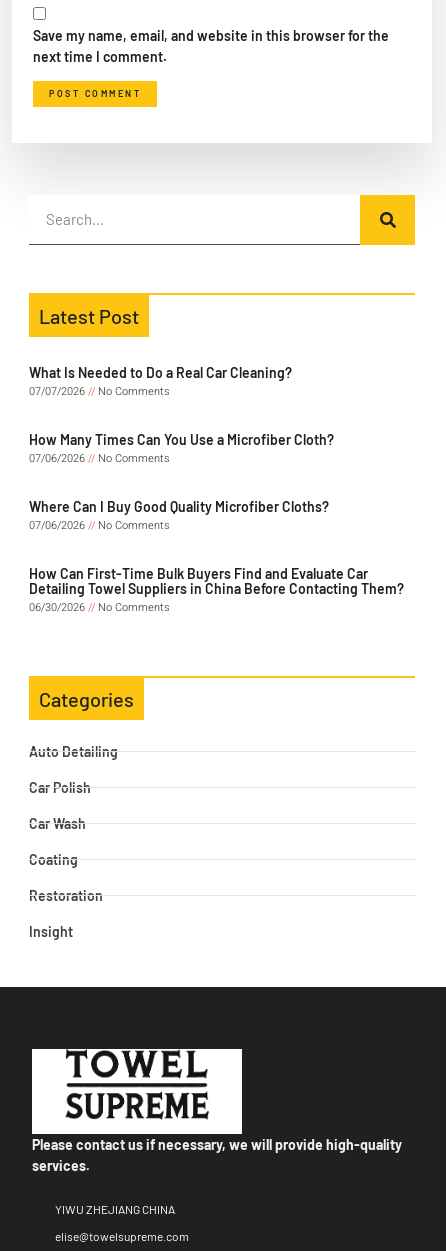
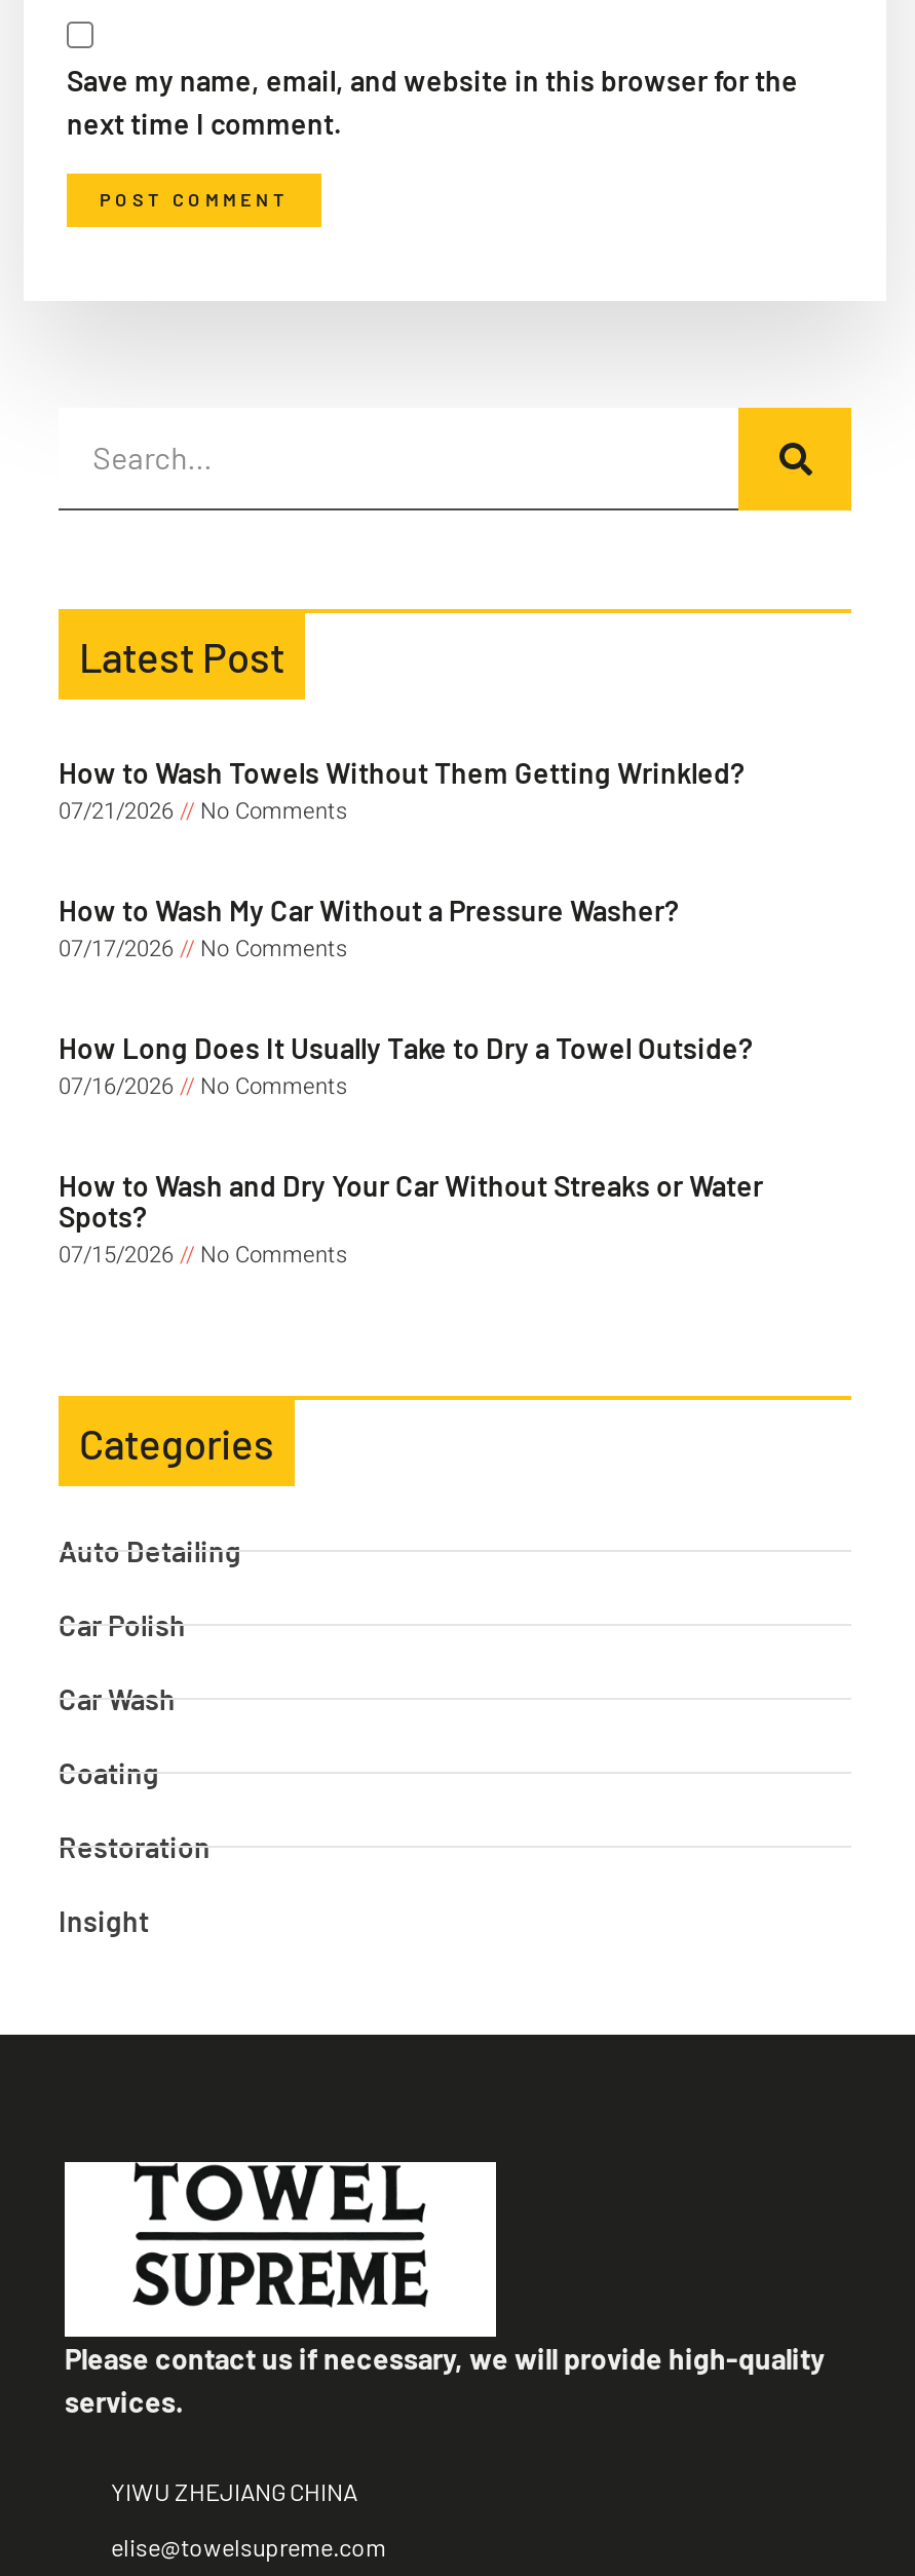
[29,364,292,400] What Is Needed to Do a Real Car Cleaning? | 07/07/2026 No Comments -> [59,755,745,828] How to Wash Towels Without Them Getting Wrinkled? | 07/21/2026 No Comments
[29,431,334,467] How Many Times Can You Use a Microfiber Cloth? | 07/06/2026 No Comments -> [59,892,679,966] How to Wash My Car Without a Pressure Washer? | 07/17/2026 No Comments
[29,498,329,534] Where Can I Buy Good Quality Microfiber Cloths? | 07/06/2026 No Comments -> [59,1030,753,1104] How Long Does It Usually Take to Dry a Towel Outside? | 07/16/2026 No Comments
[29,565,404,616] How Can First-Time Bulk Buyers Find and Evaluate Car | Detailing Towel Suppliers in China Before Contacting Them? | 06/30/2026 No Comments -> [59,1167,763,1272] How to Wash and Dry Your Car Without Streaks or Water | Spots? | 07/15/2026 No Comments

